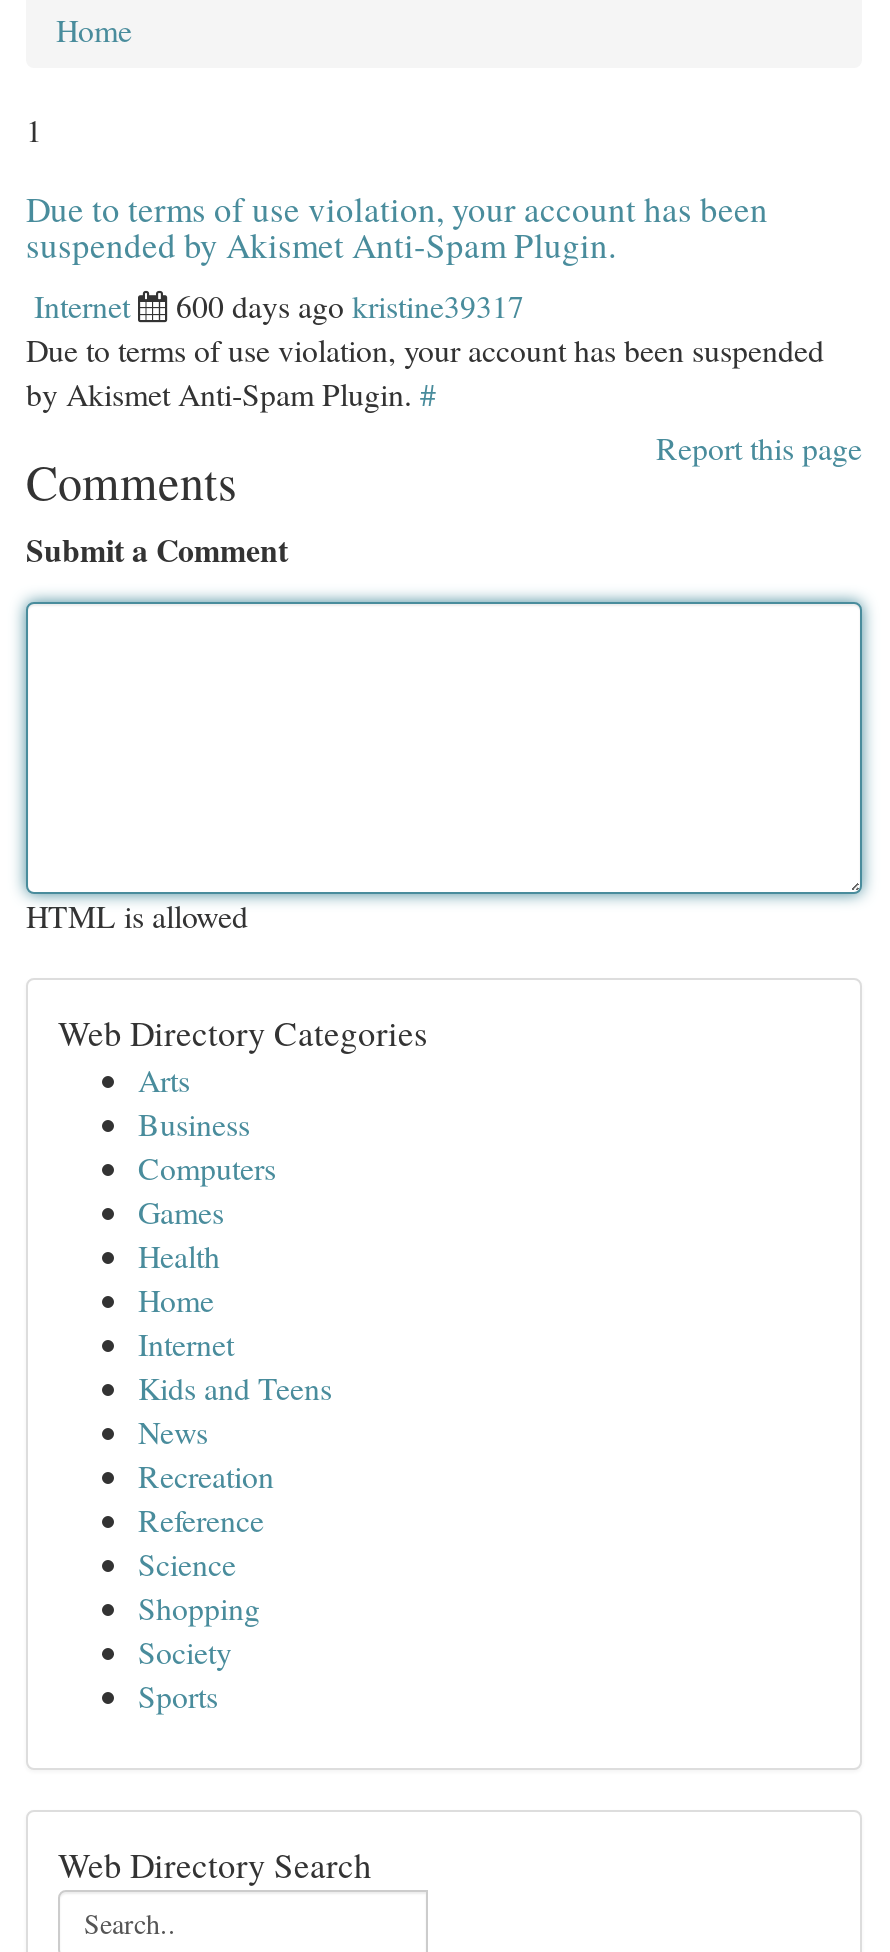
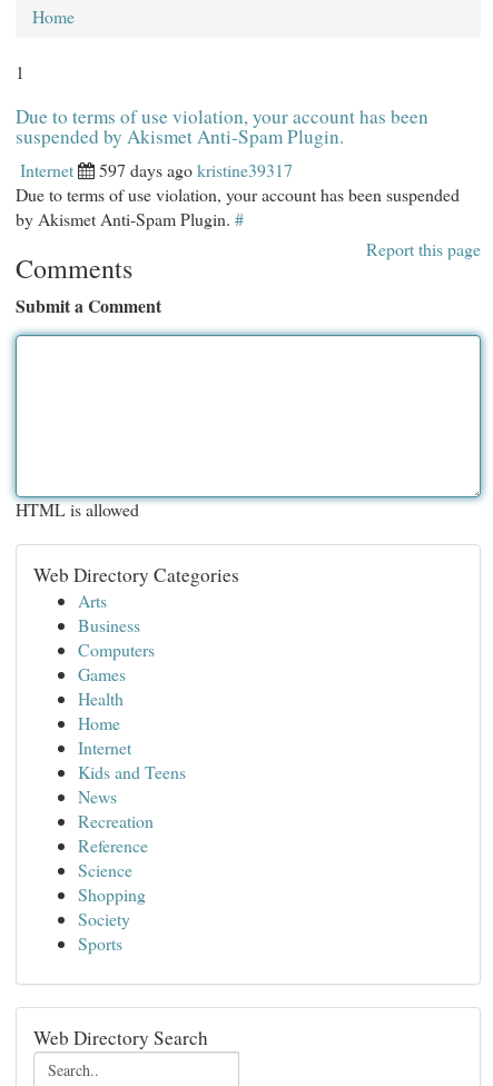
[176,284,524,326] 600 days ago kristine39317 -> [99,158,293,181] 597 days ago kristine39317

